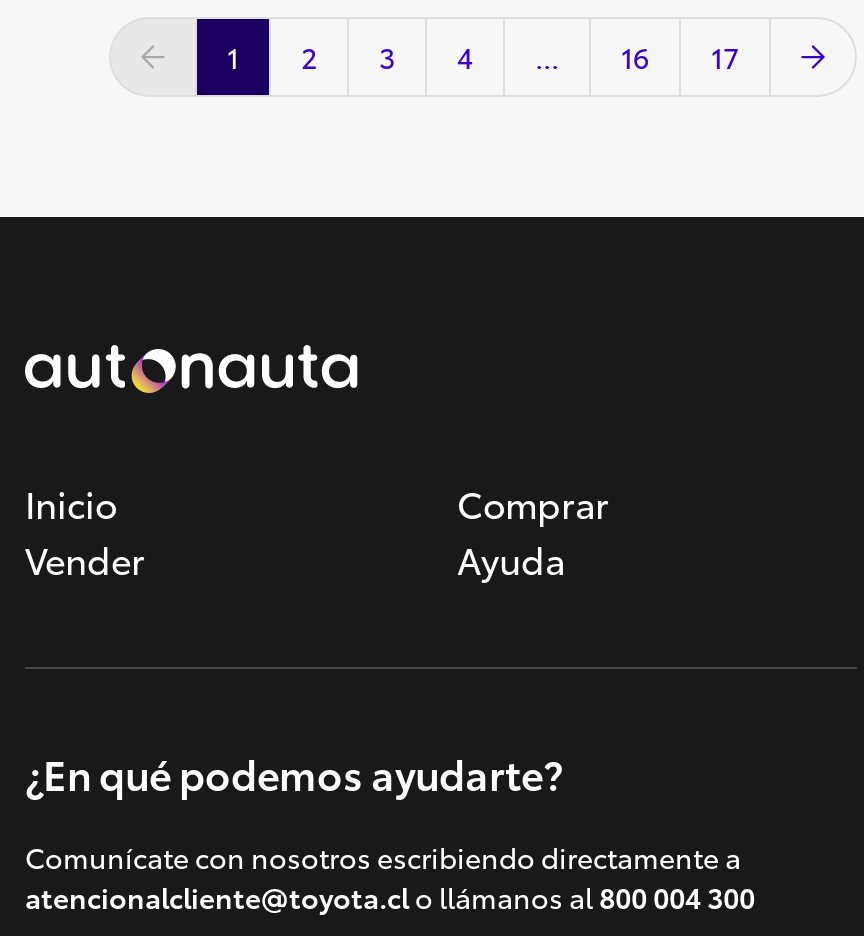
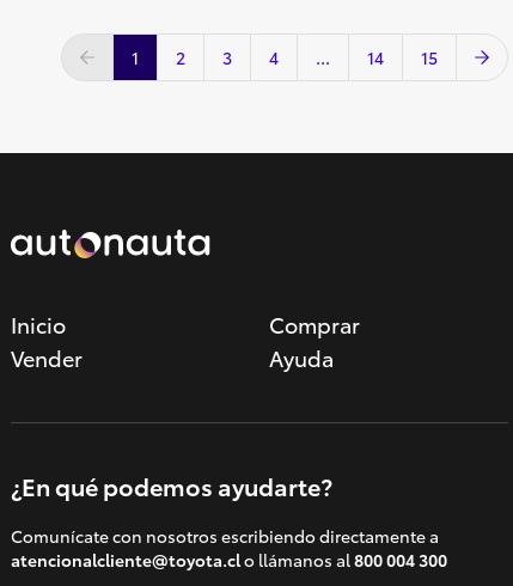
[621,38,649,78] 16 -> [367,45,384,69] 14
[711,38,739,78] 17 -> [421,45,438,69] 15

